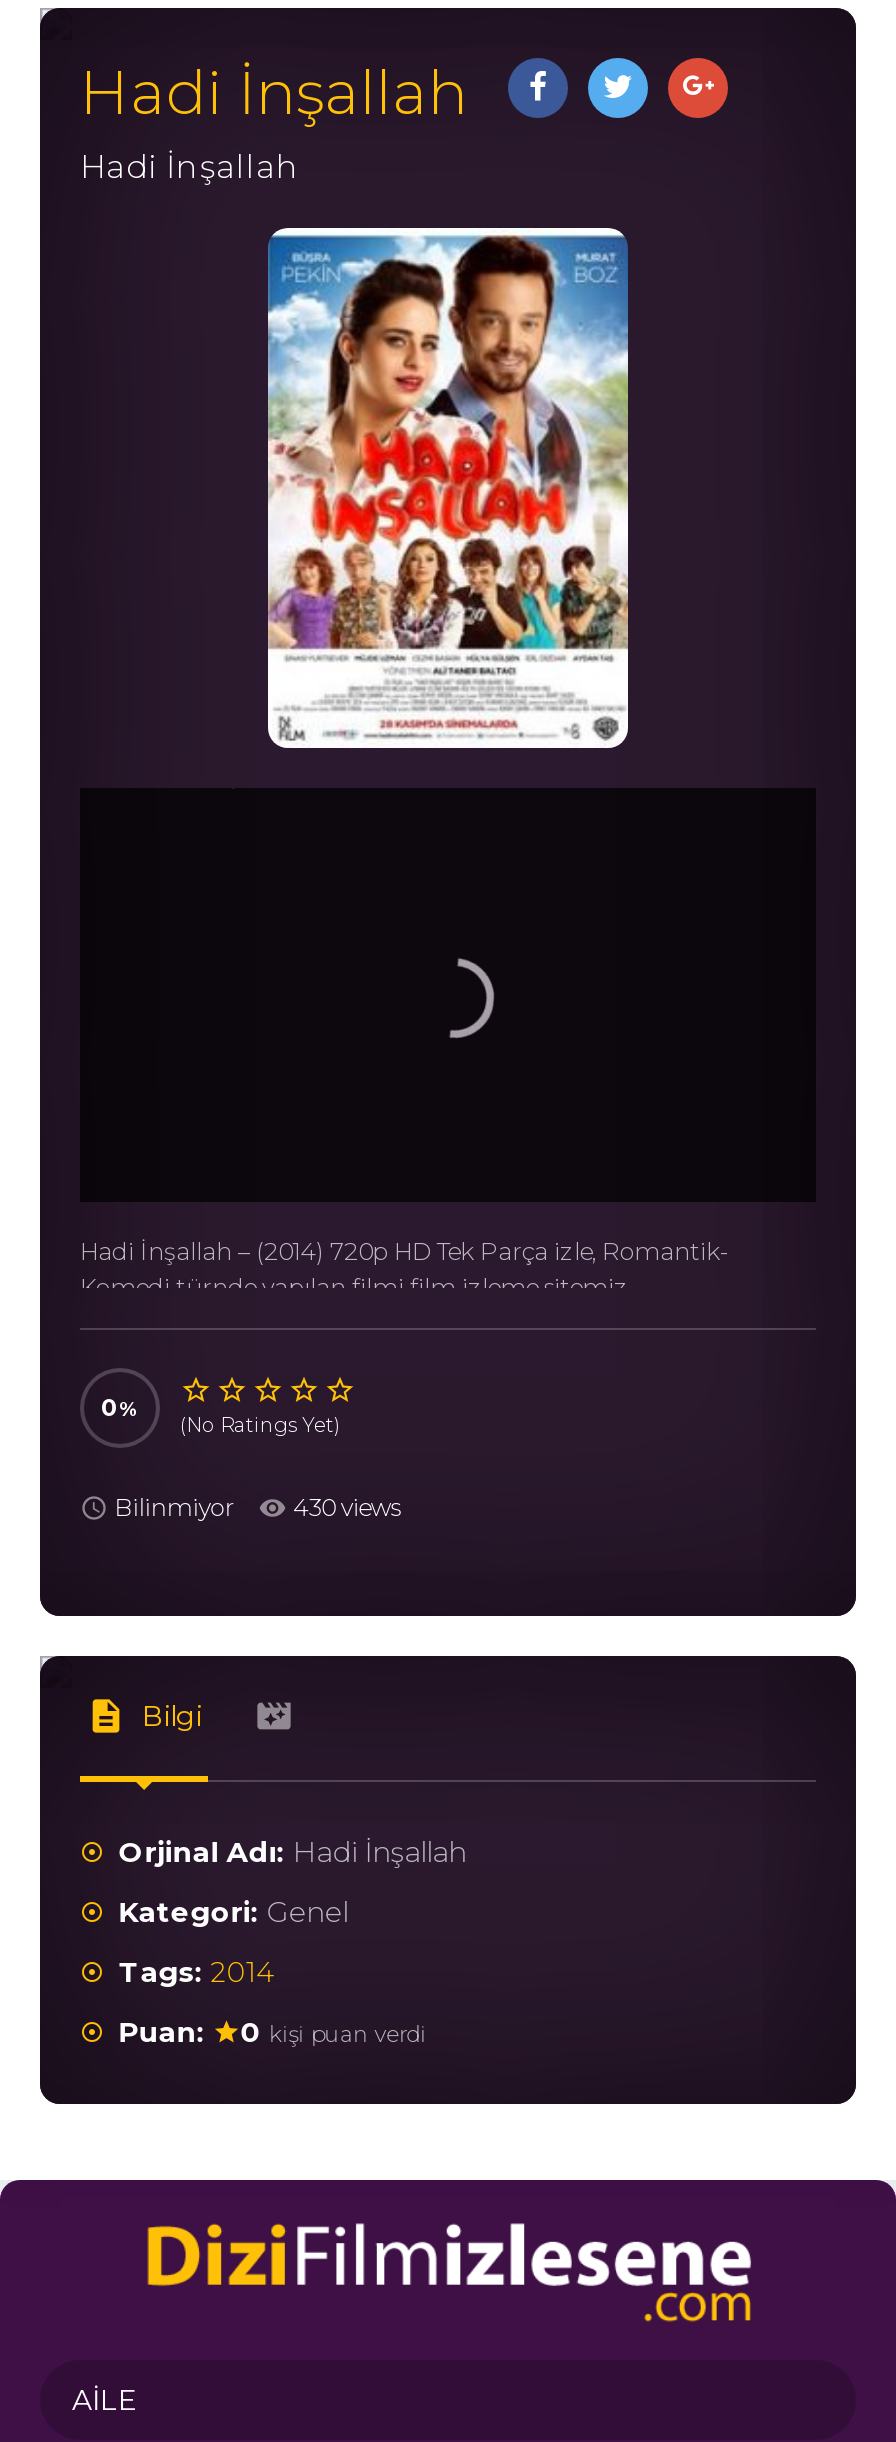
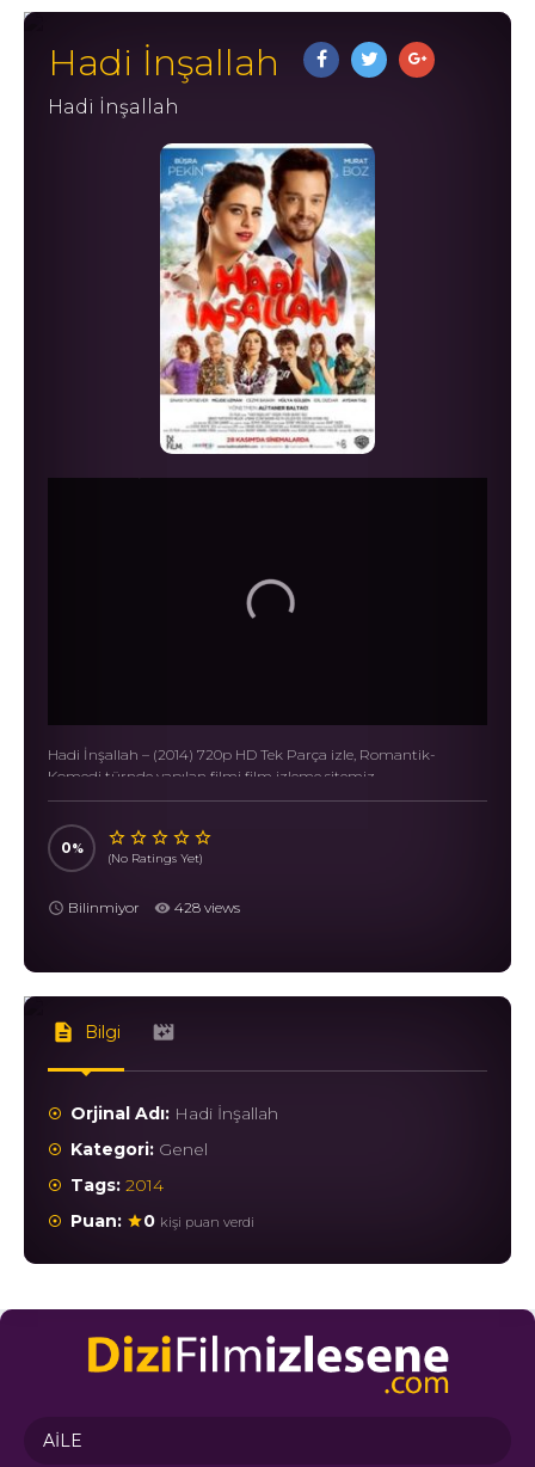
[414,958,490,1040] [image] -> [246,578,291,627] [image]
[114,1492,401,1522] Bilinmiyor 430 views -> [68,898,241,916] Bilinmiyor 428 views

